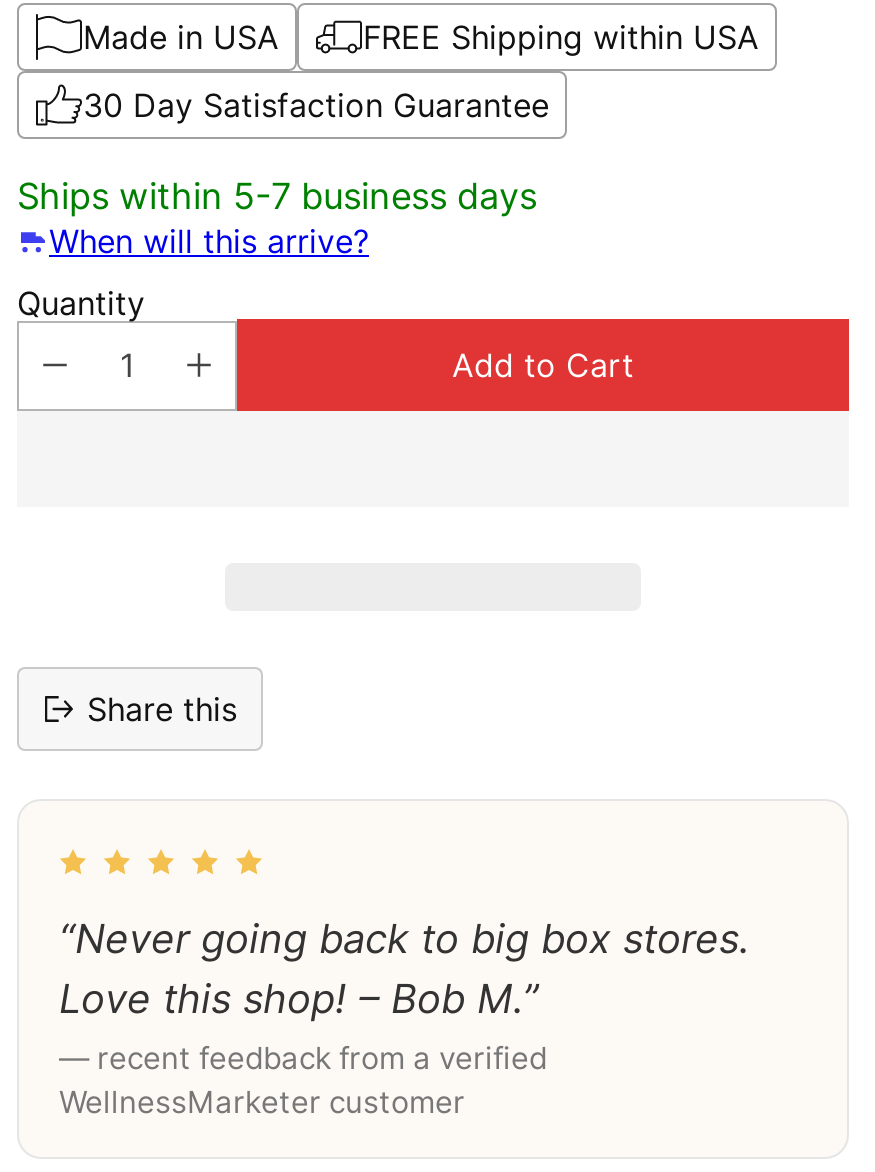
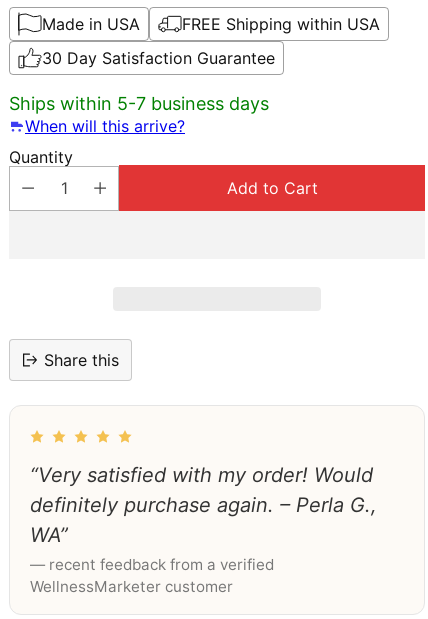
[59,915,751,1023] “Never going back to big box stores. | Love this shop! – Bob M.” -> [30,463,377,547] “Very satisfied with my order! Would | definitely purchase again. – Perla G., | WA”

